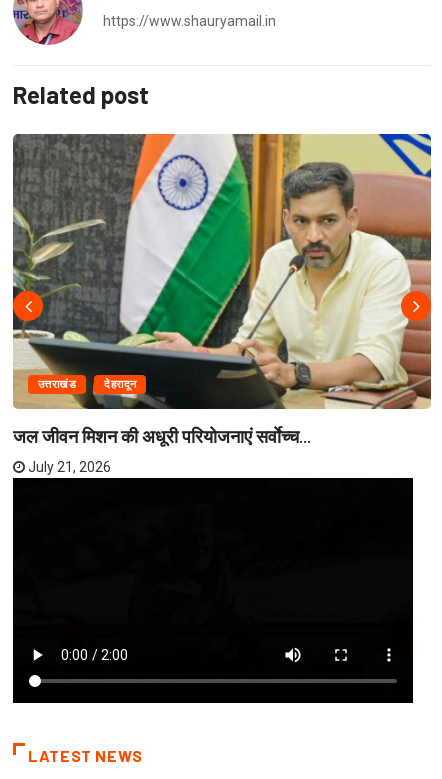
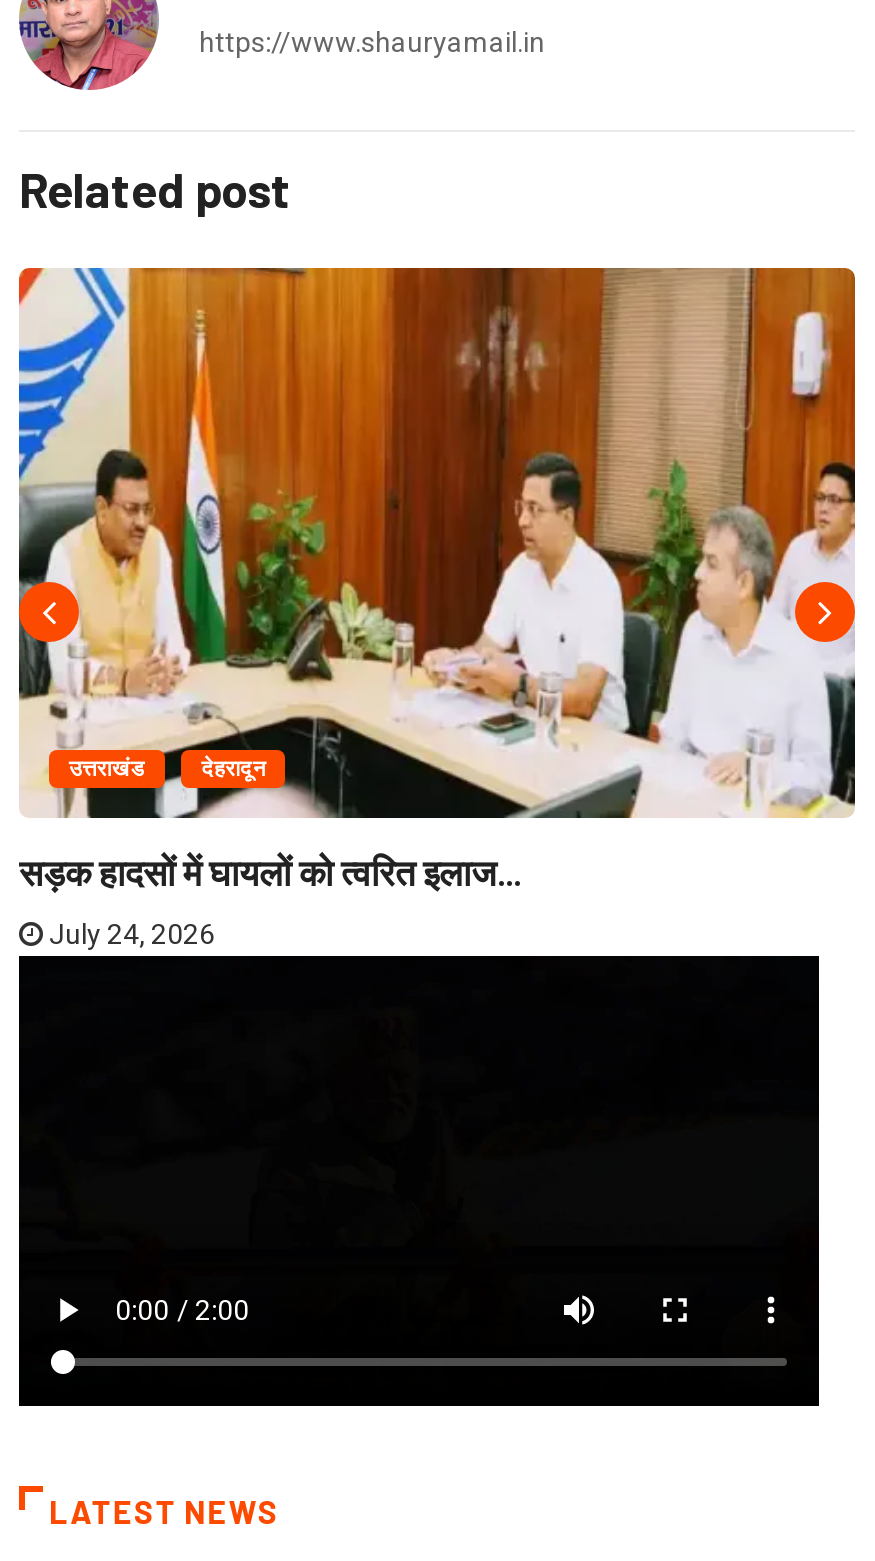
[12,133,432,447] [image] | जल जीवन मिशन की अधूरी परियोजनाएं सर्वाेच्च... -> [17,266,857,894] [image] | सड़क हादसों में घायलों को त्वरित इलाज...
[25,459,111,475] July 21, 2026 -> [43,918,215,950] July 24, 2026

